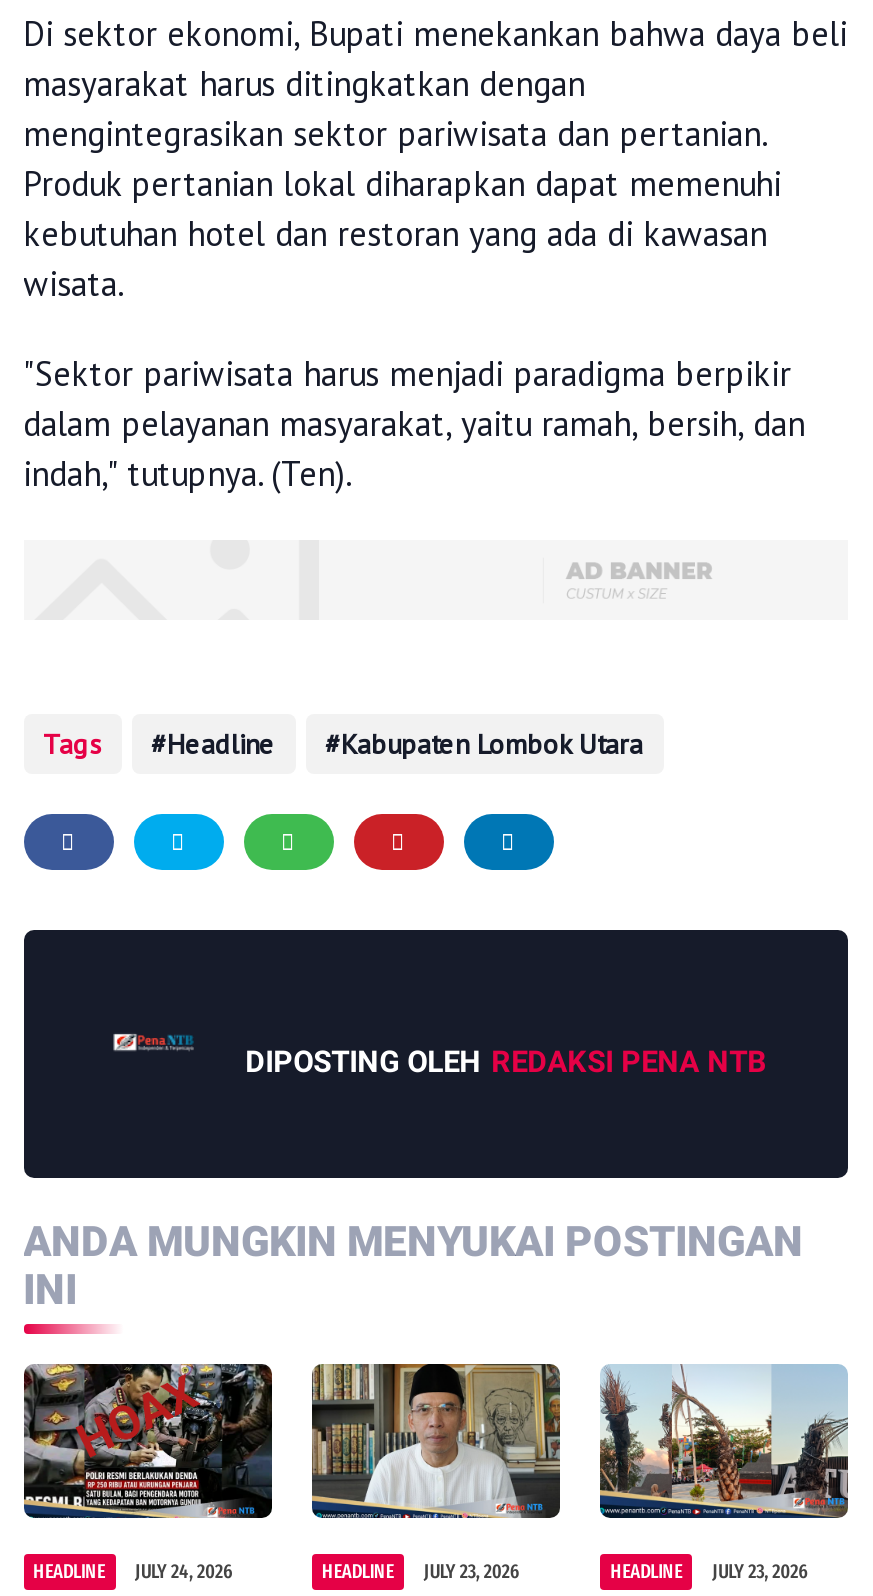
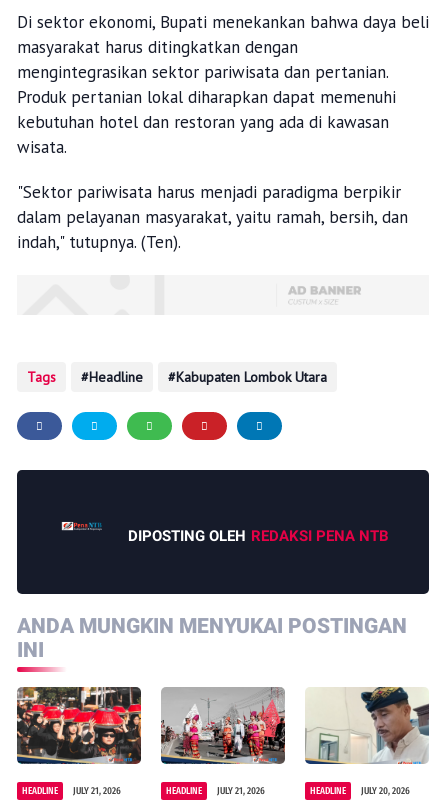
[24,1362,274,1585] [image] | HEADLINE JULY 24, 2026 -> [17,686,142,797] [image] | HEADLINE JULY 21, 2026
[312,1364,560,1585] [image] | HEADLINE JULY 23, 2026 -> [161,687,286,797] [image] | HEADLINE JULY 21, 2026
[598,1364,850,1585] [image] | HEADLINE JULY 23, 2026 -> [305,686,430,797] [image] | HEADLINE JULY 20, 2026

